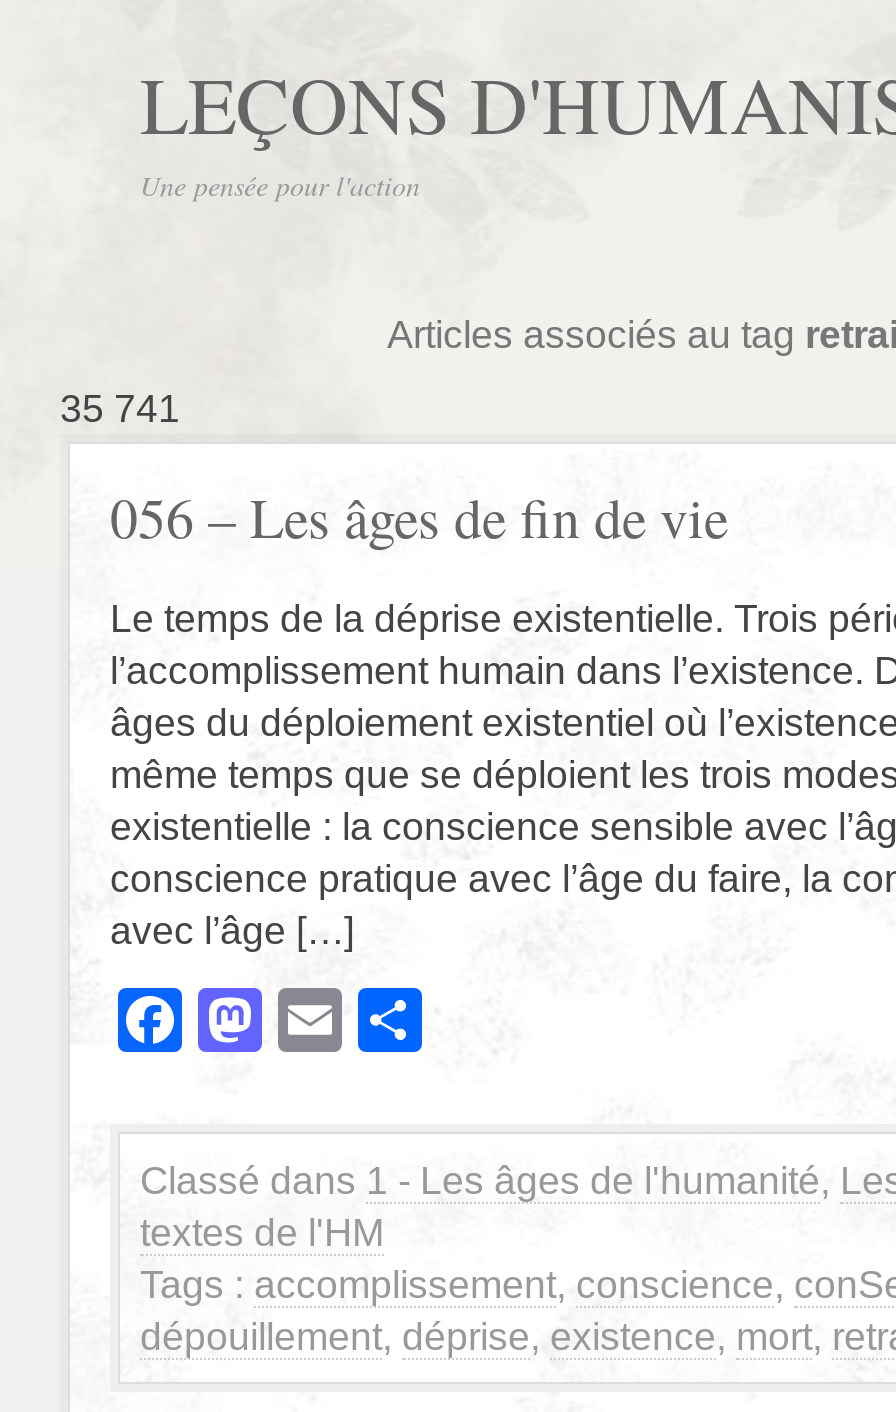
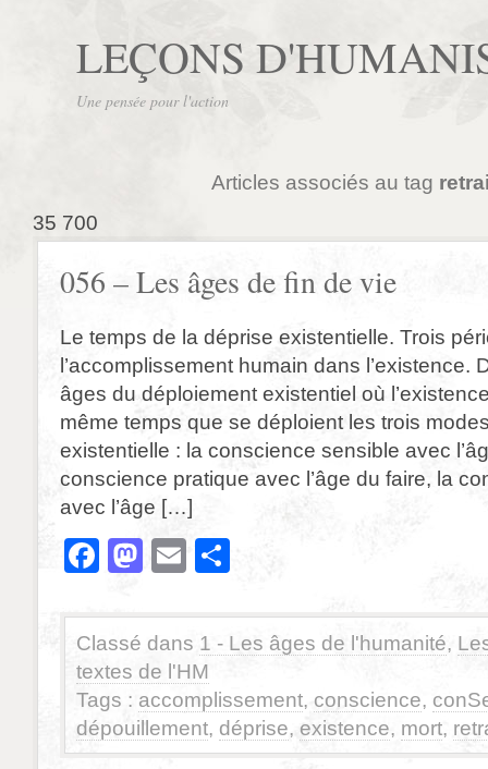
[60,386,180,430] 35 741 -> [33,210,98,234] 35 700

